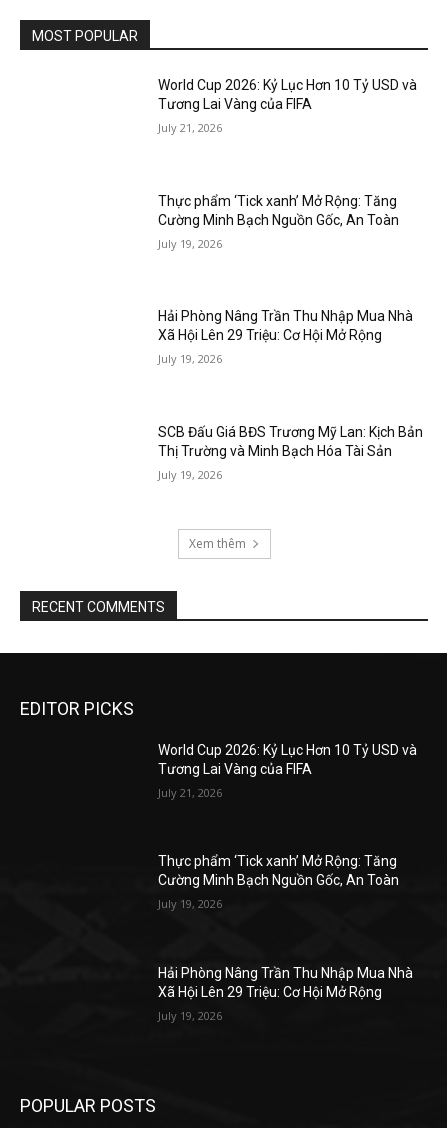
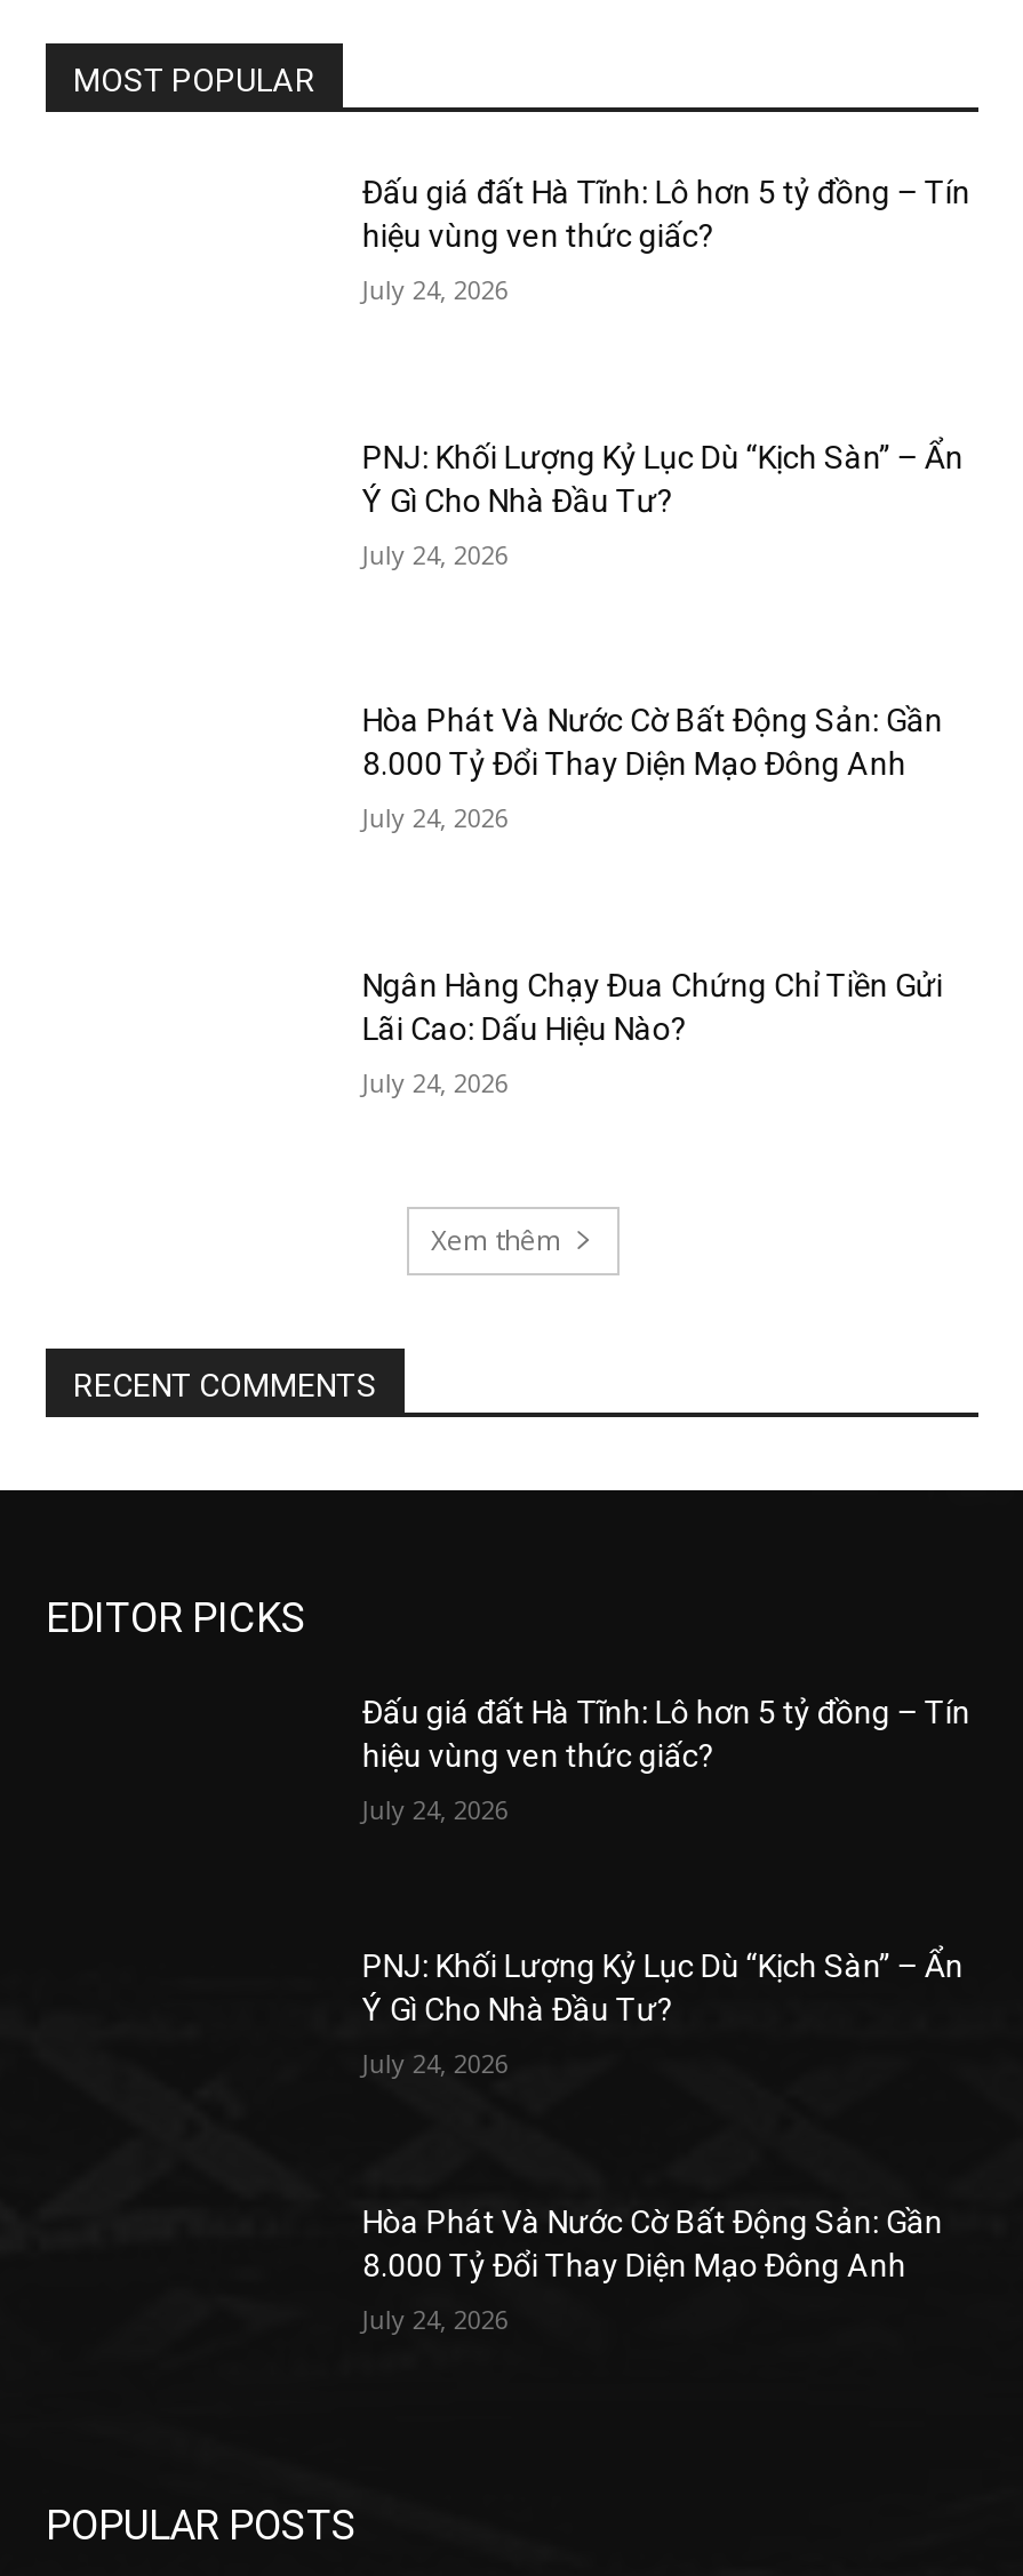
[158,77,417,112] World Cup 2026: Kỷ Lục Hơn 10 Tỷ USD và | Tương Lai Vàng của FIFA -> [362,174,970,254] Đấu giá đất Hà Tĩnh: Lô hơn 5 tỷ đồng – Tín | hiệu vùng ven thức giấc?
[158,120,222,135] July 21, 2026 -> [362,272,508,307] July 24, 2026
[158,193,399,228] Thực phẩm ‘Tick xanh’ Mở Rộng: Tăng | Cường Minh Bạch Nguồn Gốc, An Toàn -> [362,438,963,518] PNJ: Khối Lượng Kỷ Lục Dù “Kịch Sàn” – Ẩn | Ý Gì Cho Nhà Đầu Tư?
[158,236,222,251] July 19, 2026 -> [362,537,508,571] July 24, 2026
[158,308,413,343] Hải Phòng Nâng Trần Thu Nhập Mua Nhà | Xã Hội Lên 29 Triệu: Cơ Hội Mở Rộng -> [362,703,943,783] Hòa Phát Và Nước Cờ Bất Động Sản: Gần | 8.000 Tỷ Đổi Thay Diện Mạo Đông Anh
[158,351,222,366] July 19, 2026 -> [362,801,508,835] July 24, 2026
[158,424,423,459] SCB Đấu Giá BĐS Trương Mỹ Lan: Kịch Bản | Thị Trường và Minh Bạch Hóa Tài Sản -> [362,967,943,1047] Ngân Hàng Chạy Đua Chứng Chỉ Tiền Gửi | Lãi Cao: Dấu Hiệu Nào?
[158,467,222,482] July 19, 2026 -> [362,1065,508,1100] July 24, 2026
[158,742,417,777] World Cup 2026: Kỷ Lục Hơn 10 Tỷ USD và | Tương Lai Vàng của FIFA -> [362,1693,970,1773] Đấu giá đất Hà Tĩnh: Lô hơn 5 tỷ đồng – Tín | hiệu vùng ven thức giấc?
[158,785,222,800] July 21, 2026 -> [362,1792,508,1826] July 24, 2026
[158,853,399,888] Thực phẩm ‘Tick xanh’ Mở Rộng: Tăng | Cường Minh Bạch Nguồn Gốc, An Toàn -> [362,1949,963,2029] PNJ: Khối Lượng Kỷ Lục Dù “Kịch Sàn” – Ẩn | Ý Gì Cho Nhà Đầu Tư?
[158,896,222,911] July 19, 2026 -> [362,2047,508,2081] July 24, 2026
[158,965,413,1000] Hải Phòng Nâng Trần Thu Nhập Mua Nhà | Xã Hội Lên 29 Triệu: Cơ Hội Mở Rộng -> [362,2204,943,2284] Hòa Phát Và Nước Cờ Bất Động Sản: Gần | 8.000 Tỷ Đổi Thay Diện Mạo Đông Anh
[158,1008,222,1023] July 19, 2026 -> [362,2302,508,2336] July 24, 2026

